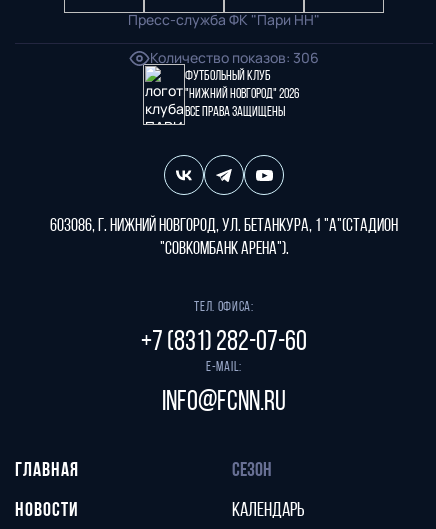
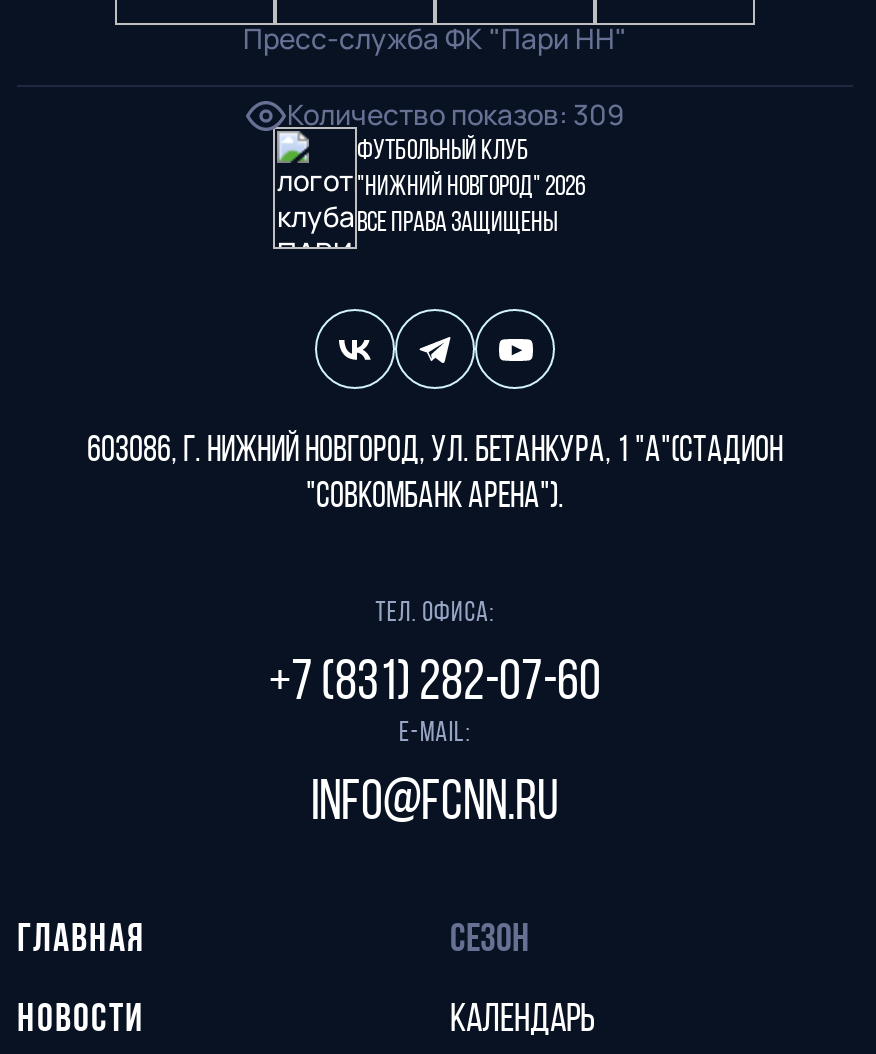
[150,48,319,67] Количество показов: 306 -> [287,96,625,134] Количество показов: 309

